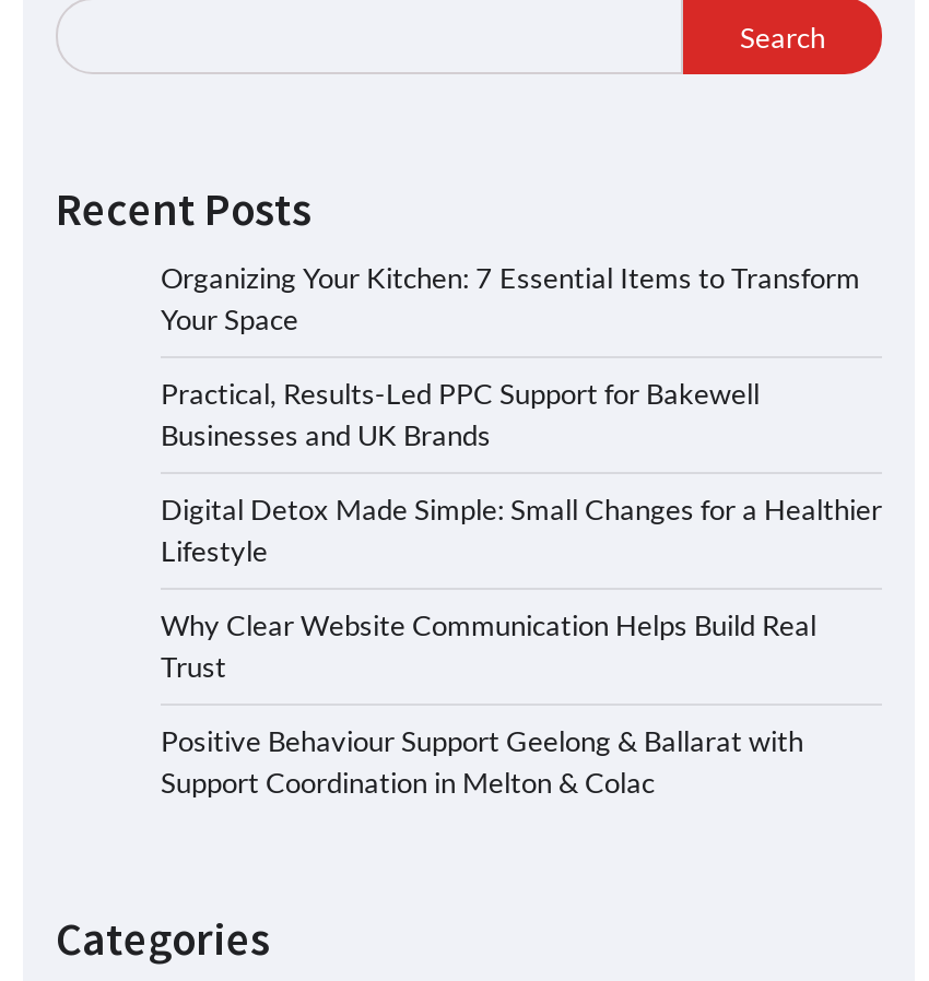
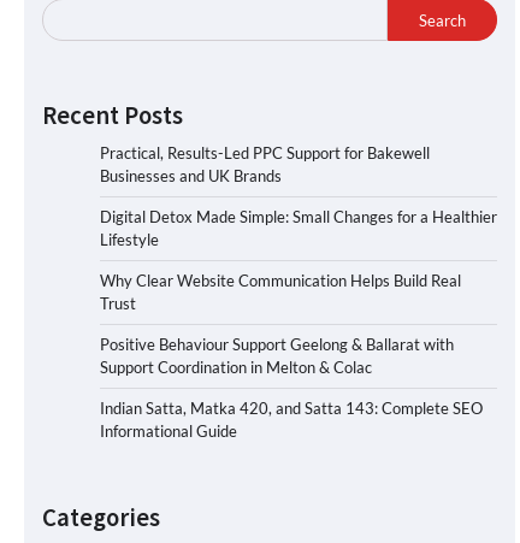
[161,261,860,338] Organizing Your Kitchen: 7 Essential Items to Transform | Your Space -> none
moved [161,377,882,801] -> [100,144,497,377]: Practical, Results-Led PPC Support for Bakewell | Businesses and UK Brands | Digital Detox Made Simple: Small Changes for a Healthier | Lifestyle | Why Clear Website Communication Helps Build Real | Trust | Positive Behaviour Support Geelong & Ballarat with | Support Coordination in Melton & Colac
none -> [100,399,483,441] Indian Satta, Matka 420, and Satta 143: Complete SEO | Informational Guide

